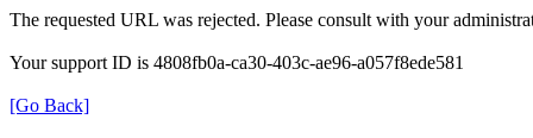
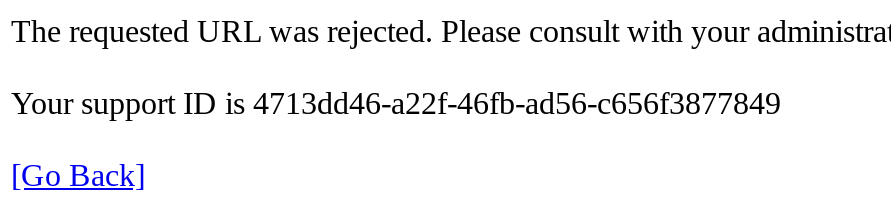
[10,52,464,73] Your support ID is 4808fb0a-ca30-403c-ae96-a057f8ede581 -> [11,86,781,120] Your support ID is 4713dd46-a22f-46fb-ad56-c656f3877849

